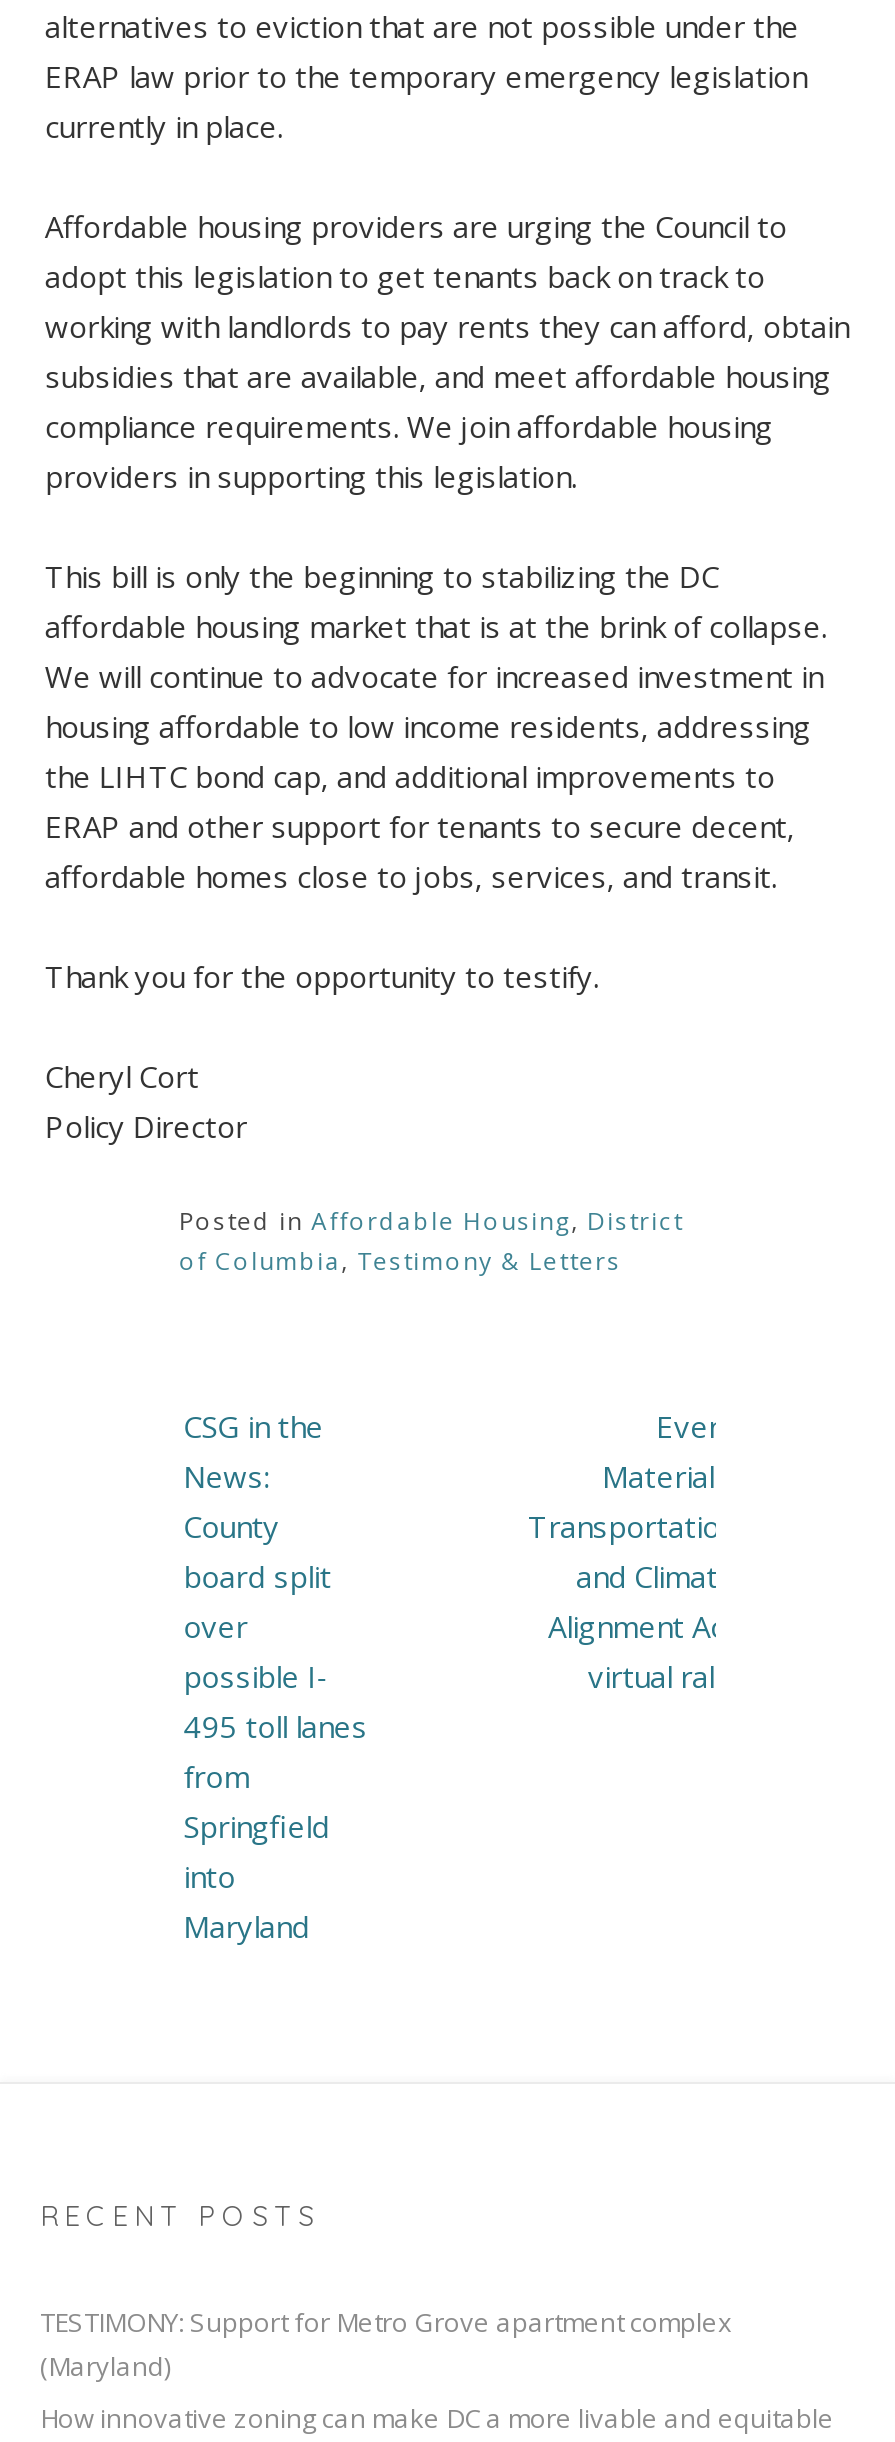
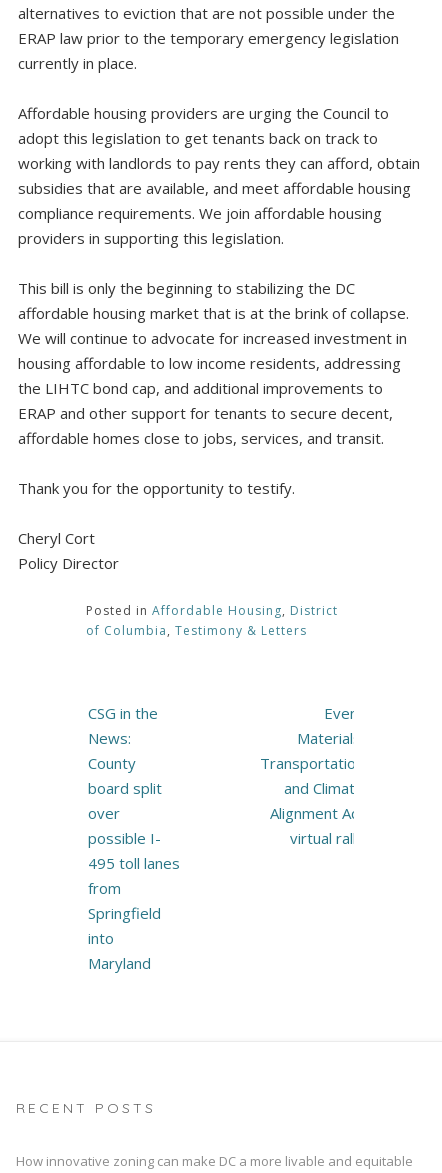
[40,2305,732,2385] TESTIMONY: Support for Metro Grove apartment complex | (Maryland) -> none

